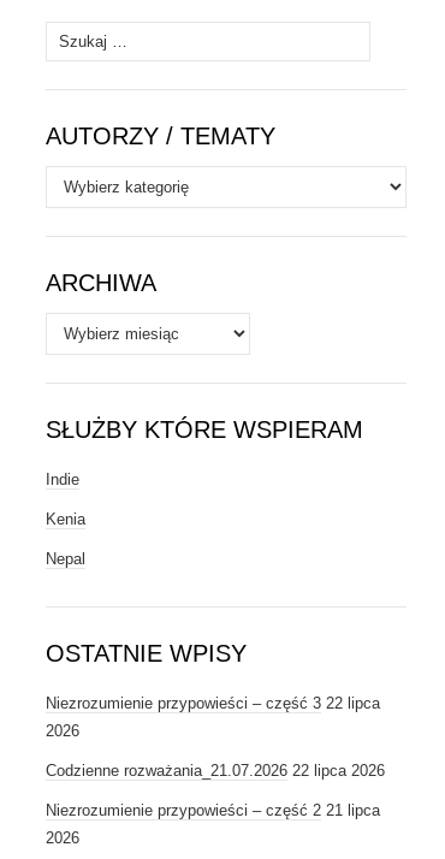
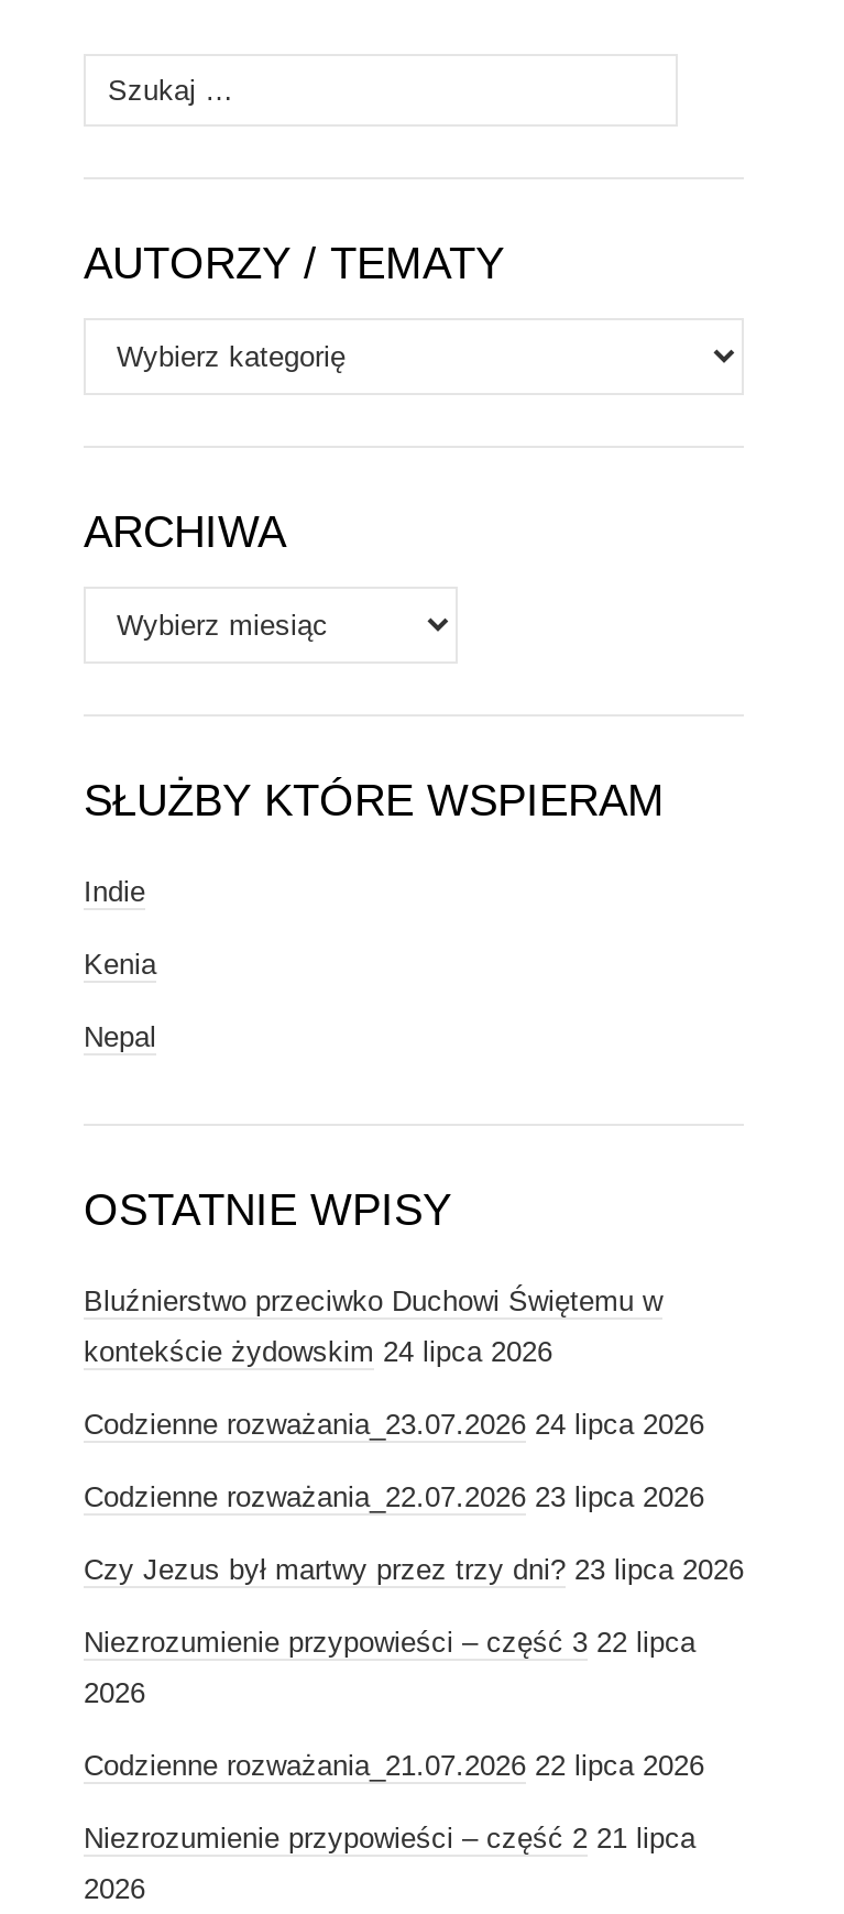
none -> [84,1284,744,1585] Bluźnierstwo przeciwko Duchowi Świętemu w | kontekście żydowskim 24 lipca 2026 | Codzienne rozważania_23.07.2026 24 lipca 2026 | Codzienne rozważania_22.07.2026 23 lipca 2026 | Czy Jezus był martwy przez trzy dni? 23 lipca 2026

